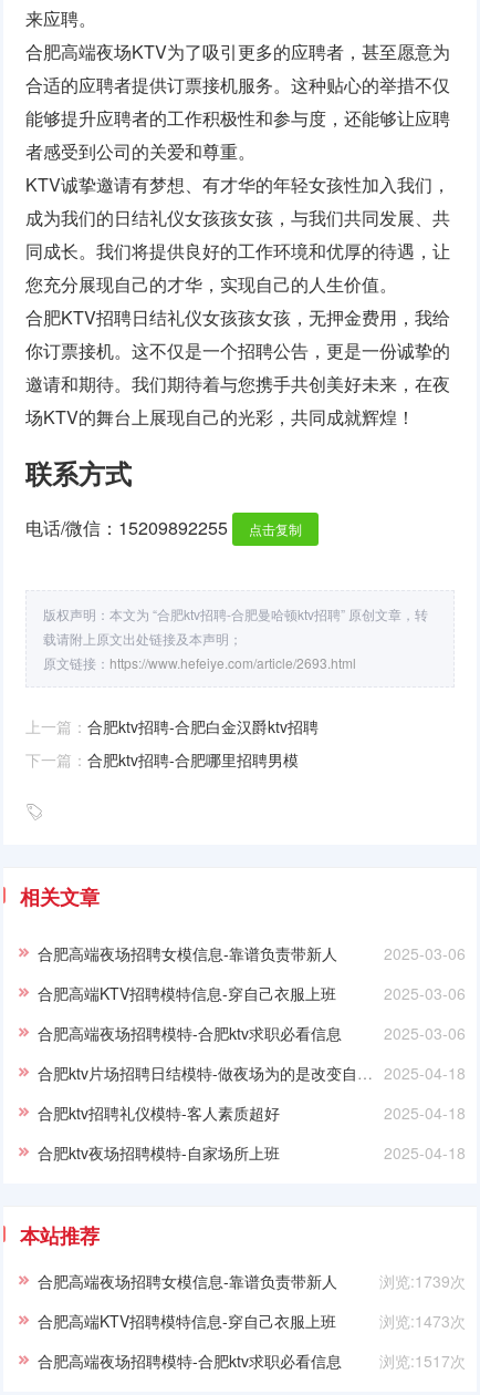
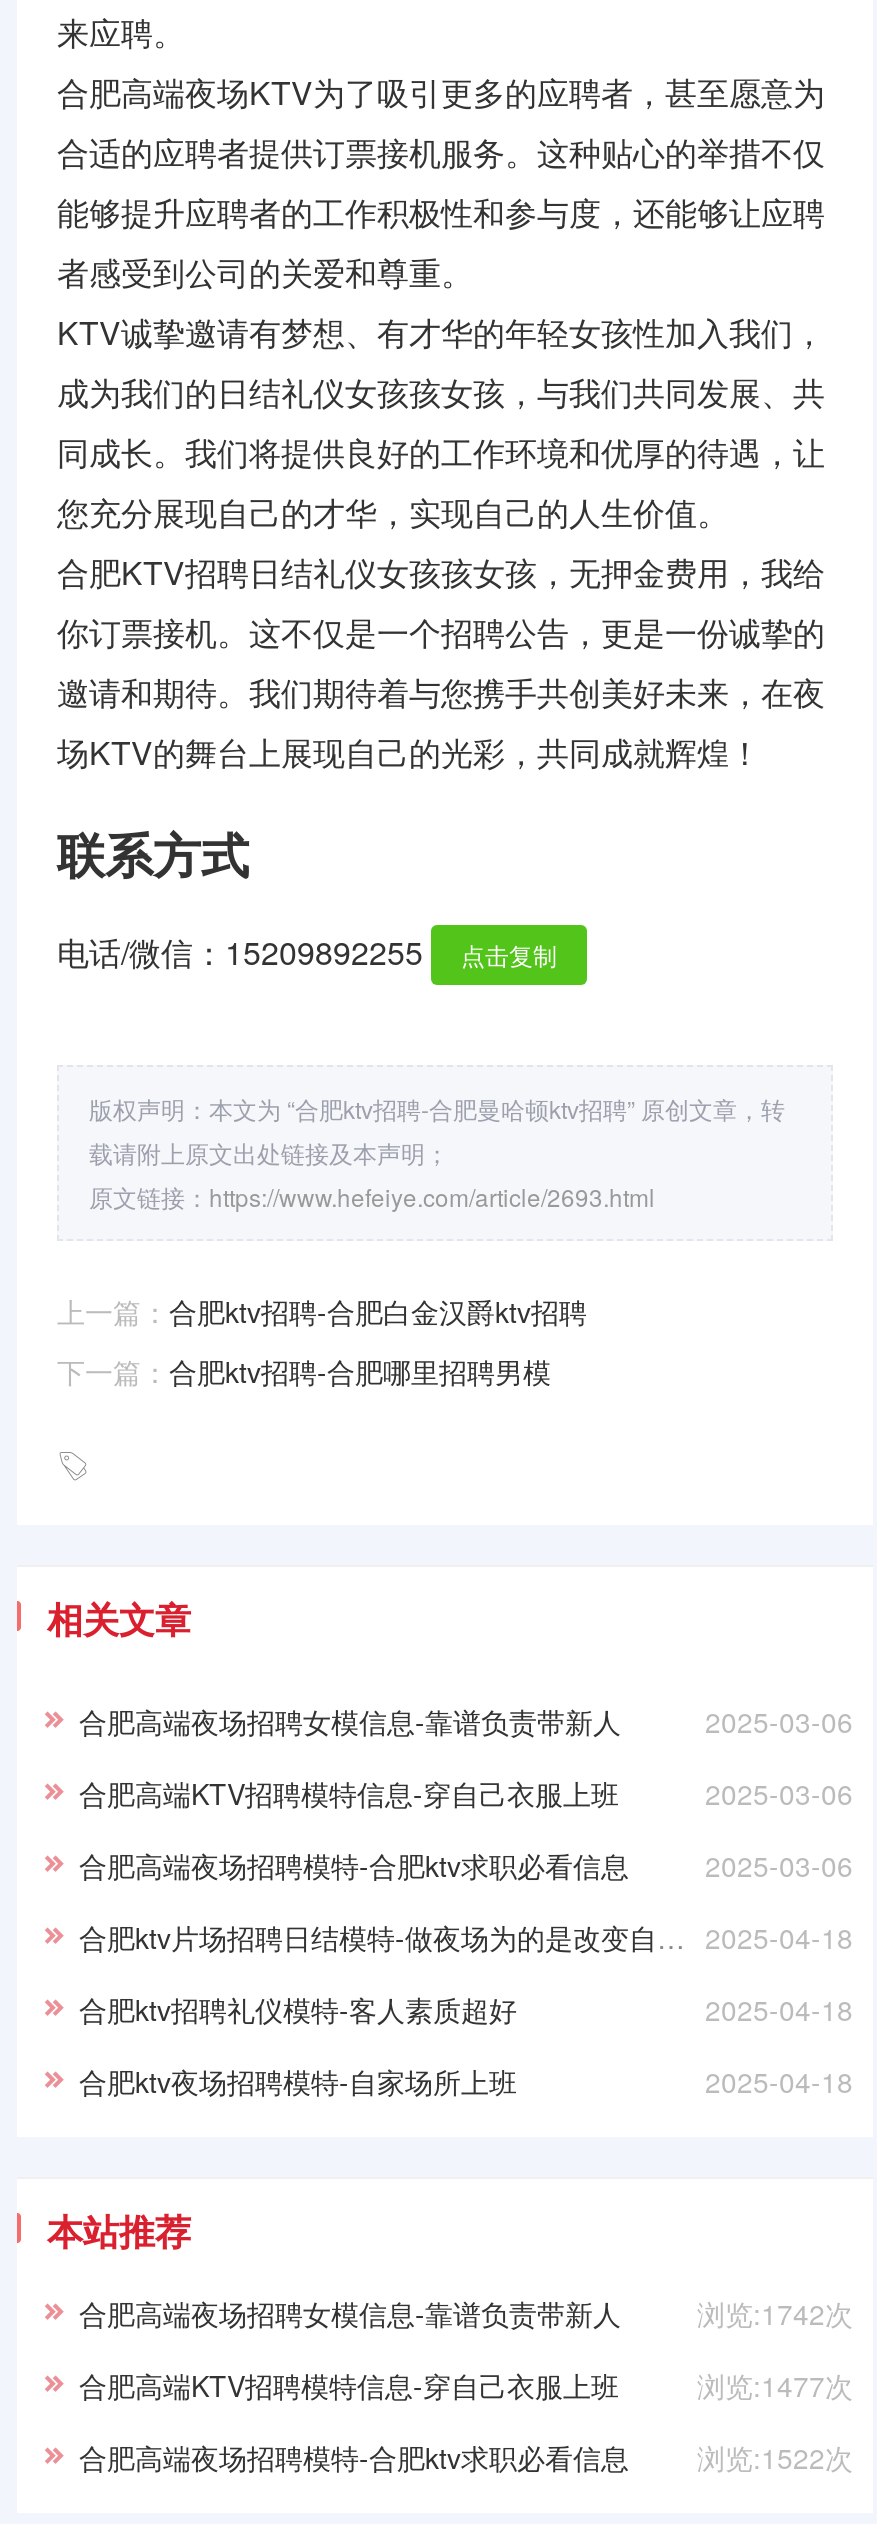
[38,1270,466,1292] 合肥高端夜场招聘女模信息-靠谱负责带新人 浏览:1739次 -> [79,2293,853,2333] 合肥高端夜场招聘女模信息-靠谱负责带新人 浏览:1742次
[38,1310,466,1332] 合肥高端KTV招聘模特信息-穿自己衣服上班 浏览:1473次 -> [79,2365,853,2405] 合肥高端KTV招聘模特信息-穿自己衣服上班 浏览:1477次
[38,1349,466,1372] 合肥高端夜场招聘模特-合肥ktv求职必看信息 浏览:1517次 -> [79,2437,853,2477] 合肥高端夜场招聘模特-合肥ktv求职必看信息 浏览:1522次

